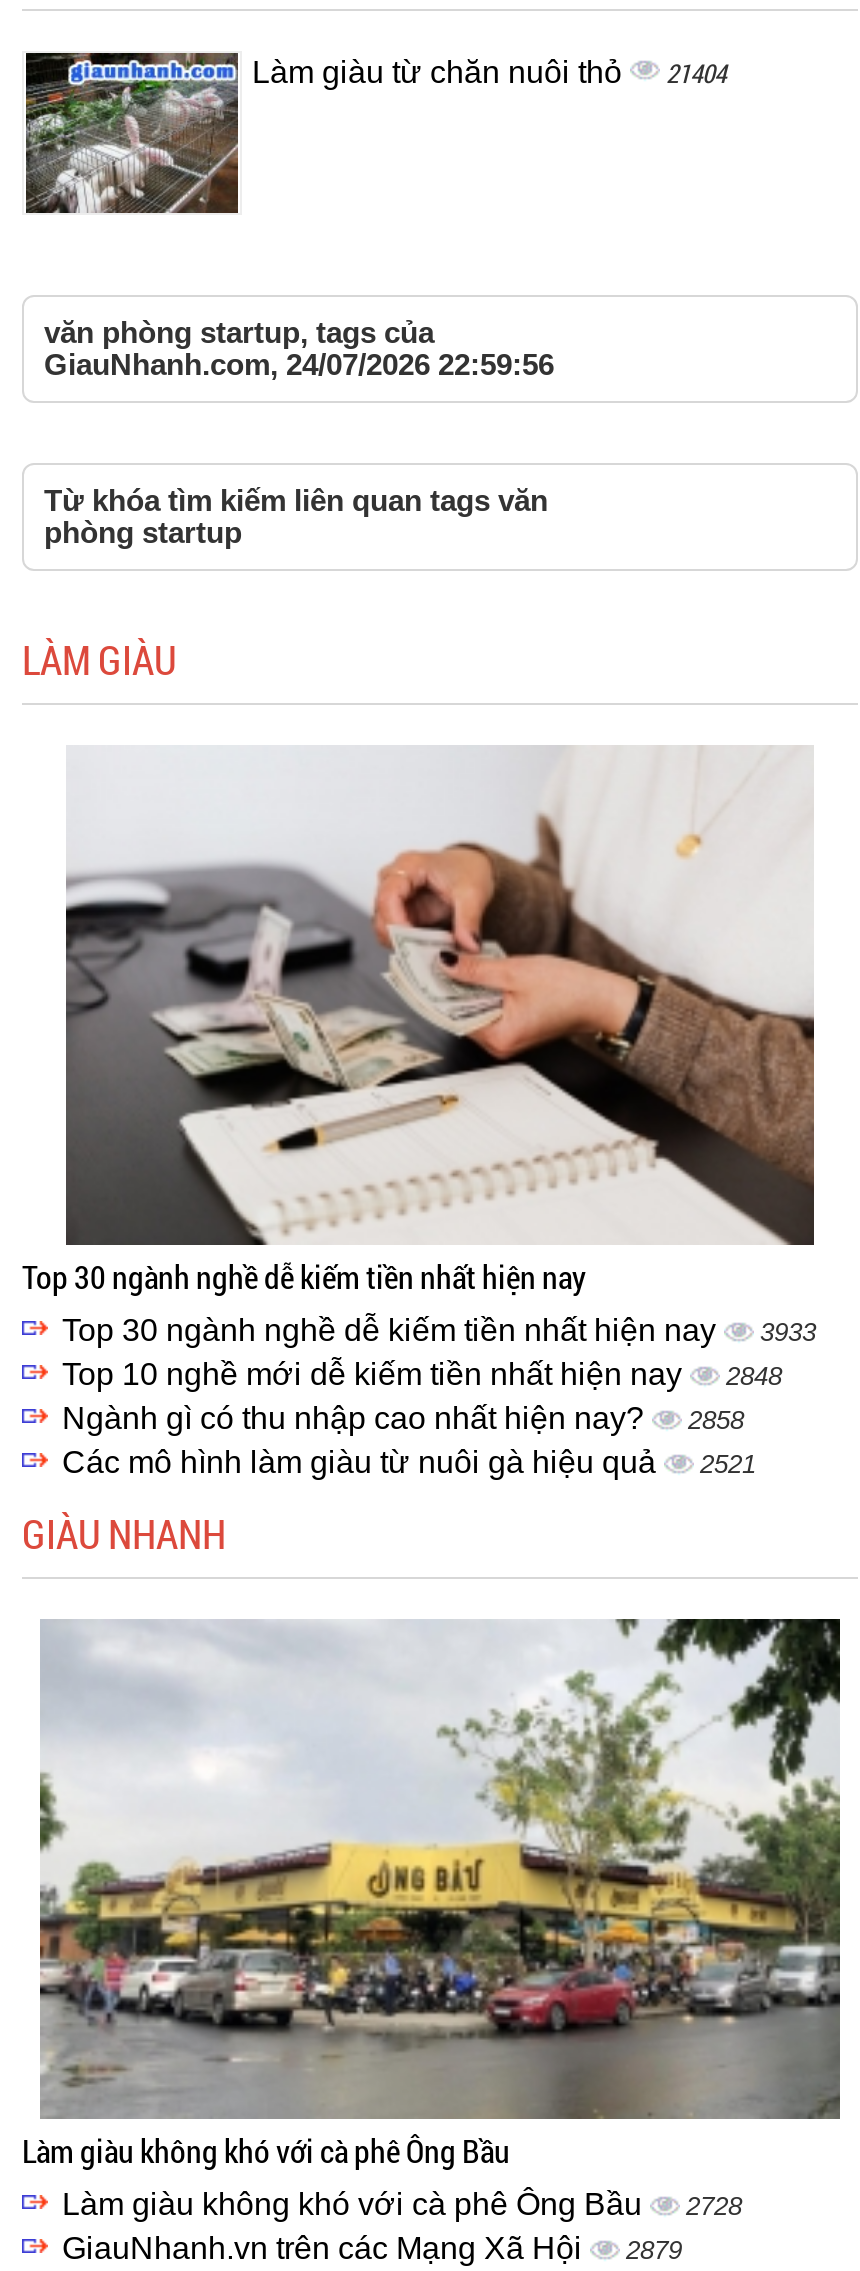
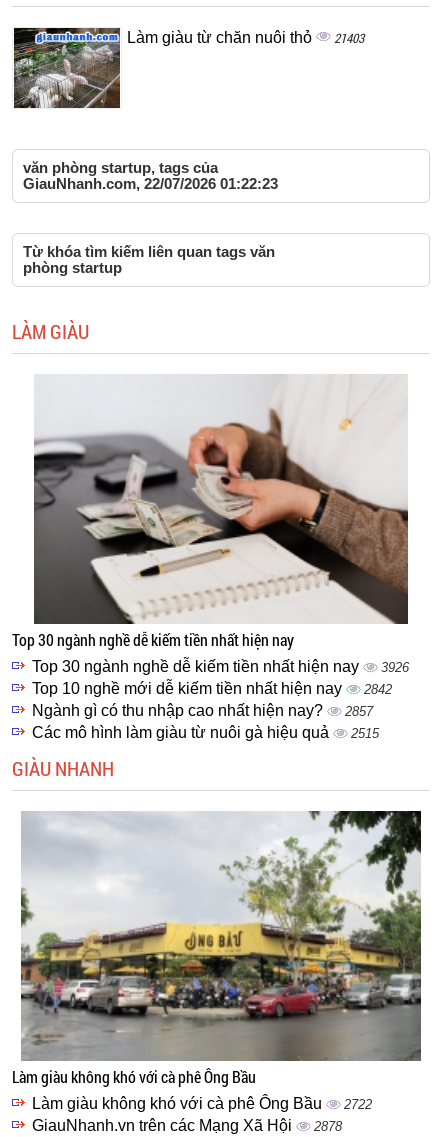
[252,55,726,91] Làm giàu từ chăn nuôi thỏ 21404 -> [127,29,364,47] Làm giàu từ chăn nuôi thỏ 21403
[44,347,554,381] GiauNhanh.com, 24/07/2026 22:59:56 -> [23,175,278,192] GiauNhanh.com, 22/07/2026 01:22:23
[62,1313,816,1347] Top 30 ngành nghề dễ kiếm tiền nhất hiện nay 3933 -> [32,658,409,675] Top 30 ngành nghề dễ kiếm tiền nhất hiện nay 3926
[62,1357,782,1391] Top 10 nghề mới dễ kiếm tiền nhất hiện nay 2848 -> [32,680,392,697] Top 10 nghề mới dễ kiếm tiền nhất hiện nay 2842
[62,1401,744,1435] Ngành gì có thu nhập cao nhất hiện nay? 2858 -> [32,702,373,719] Ngành gì có thu nhập cao nhất hiện nay? 2857
[62,1445,756,1479] Các mô hình làm giàu từ nuôi gà hiệu quả 2521 -> [32,724,379,741] Các mô hình làm giàu từ nuôi gà hiệu quả 2515
[62,2187,742,2221] Làm giàu không khó với cà phê Ông Bầu 2728 -> [32,1095,372,1112] Làm giàu không khó với cà phê Ông Bầu 2722
[62,2231,682,2265] GiauNhanh.vn trên các Mạng Xã Hội 2879 -> [32,1117,342,1134] GiauNhanh.vn trên các Mạng Xã Hội 2878

